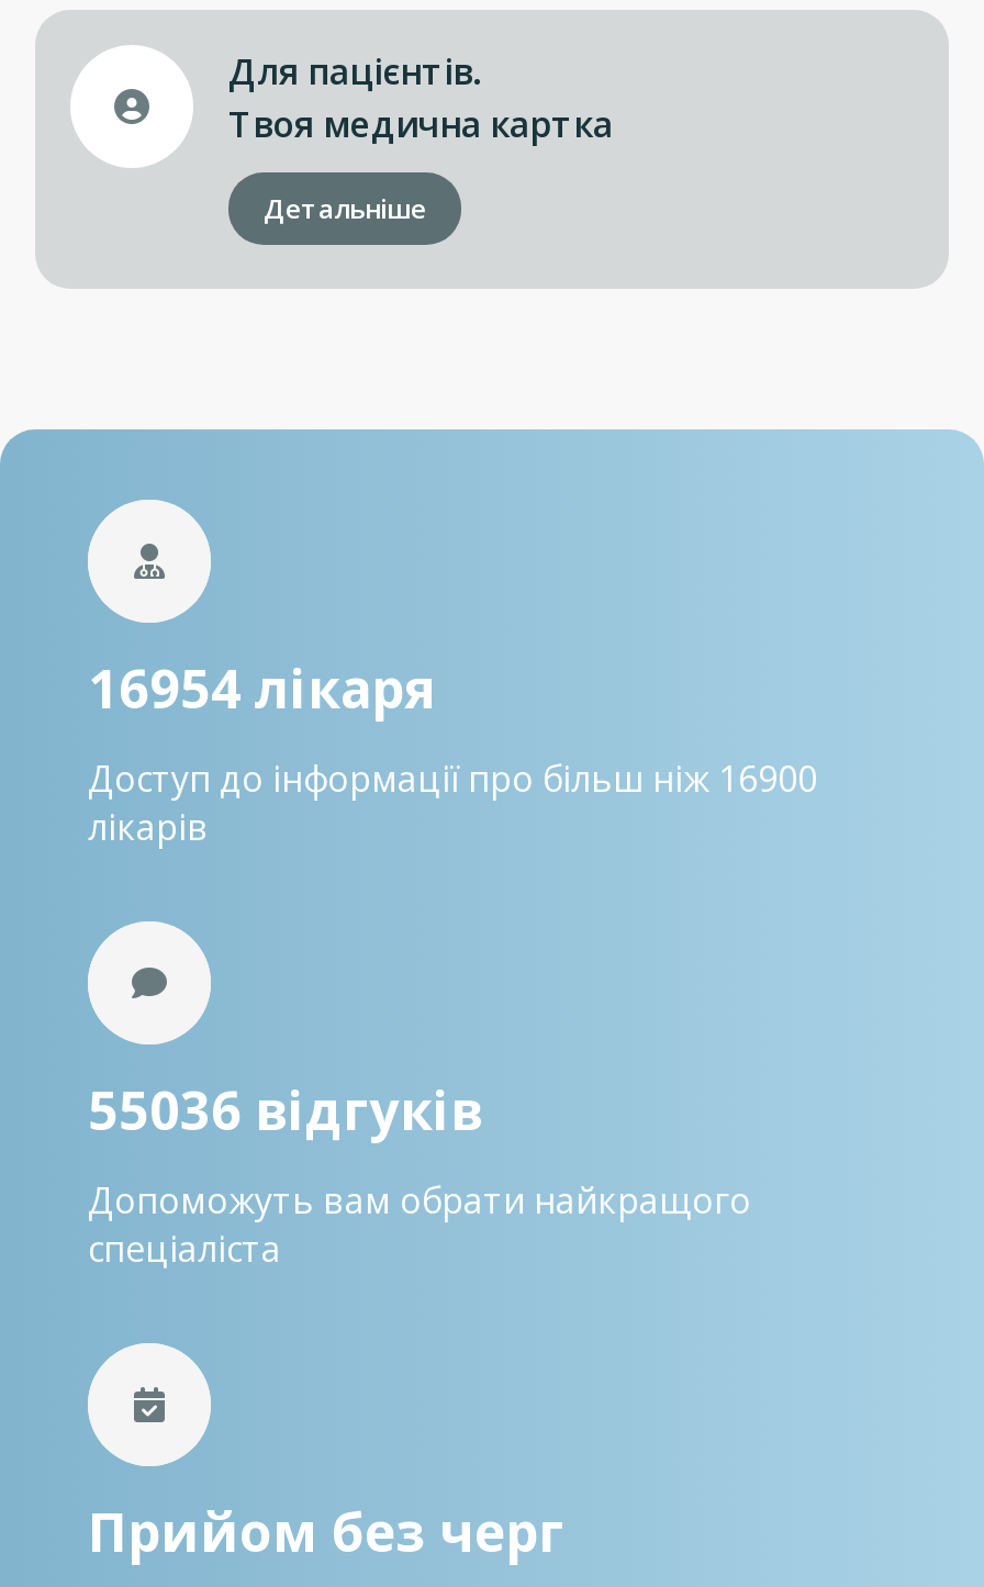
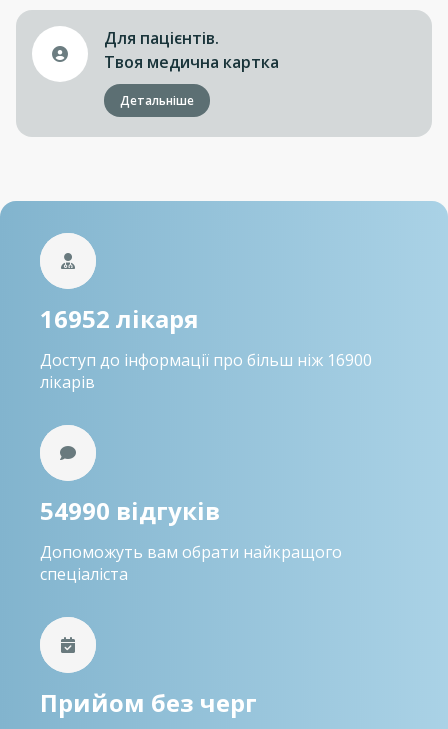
[88,652,437,725] 16954 лікаря -> [40,302,199,335] 16952 лікаря
[88,1074,483,1147] 55036 відгуків -> [40,494,220,527] 54990 відгуків

